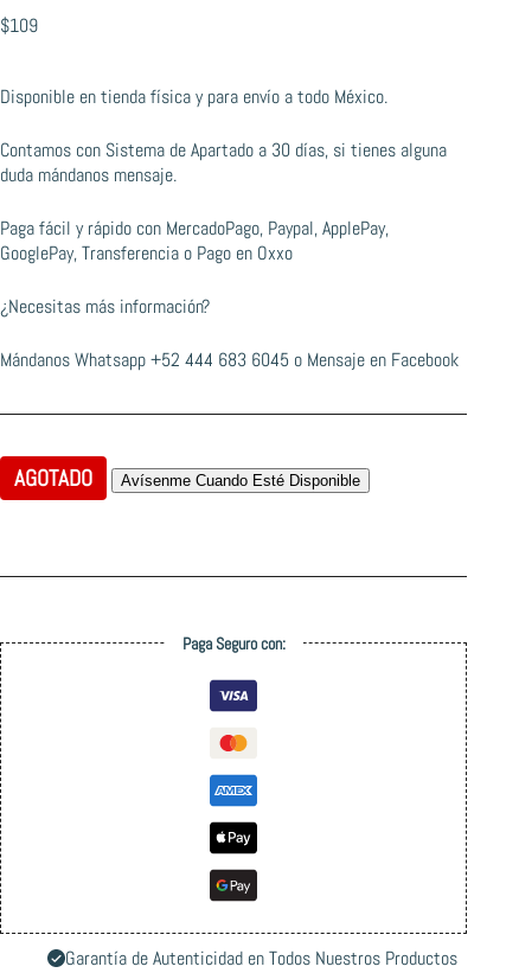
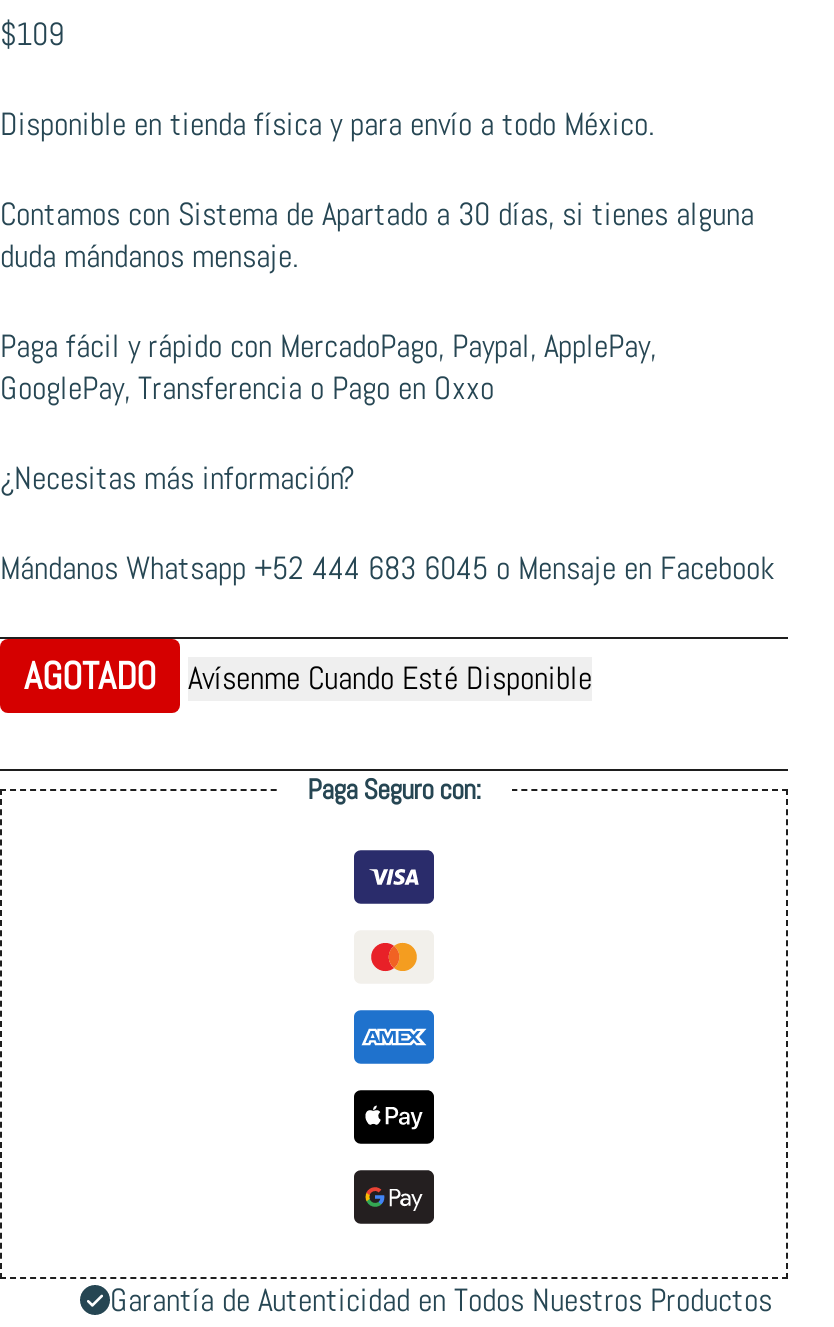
none -> [188,657,592,699] Avísenme Cuando Esté Disponible

